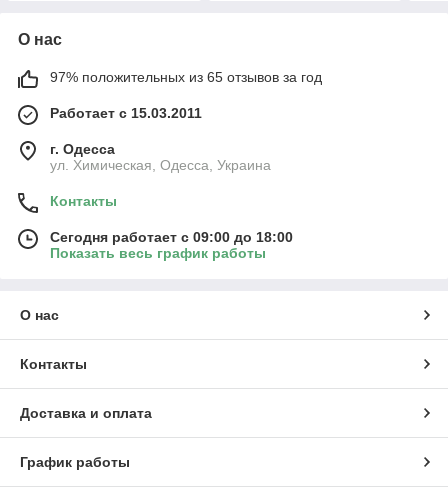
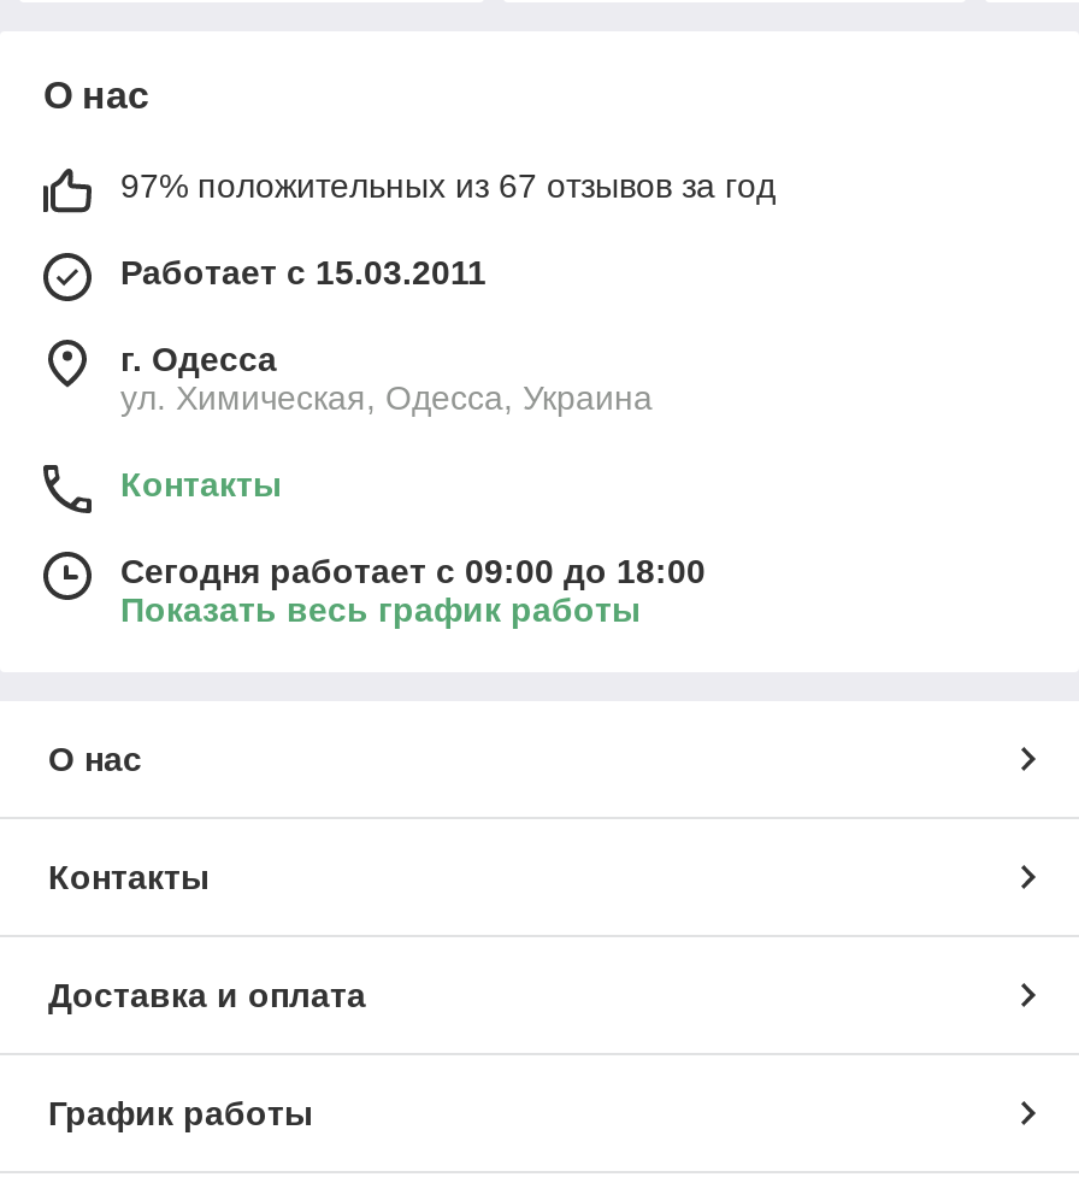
[50,69,322,85] 97% положительных из 65 отзывов за год -> [120,167,776,206] 97% положительных из 67 отзывов за год

